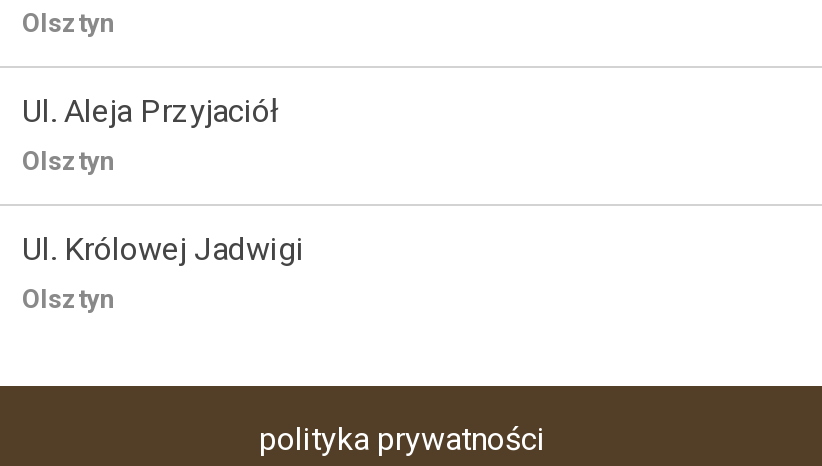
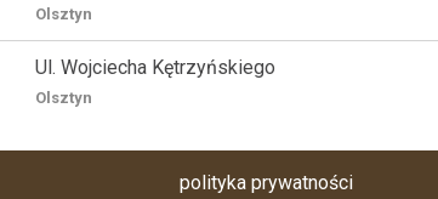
[22,92,304,268] Ul. Aleja Przyjaciół | Olsztyn | Ul. Królowej Jadwigi -> [35,56,275,79] Ul. Wojciecha Kętrzyńskiego

